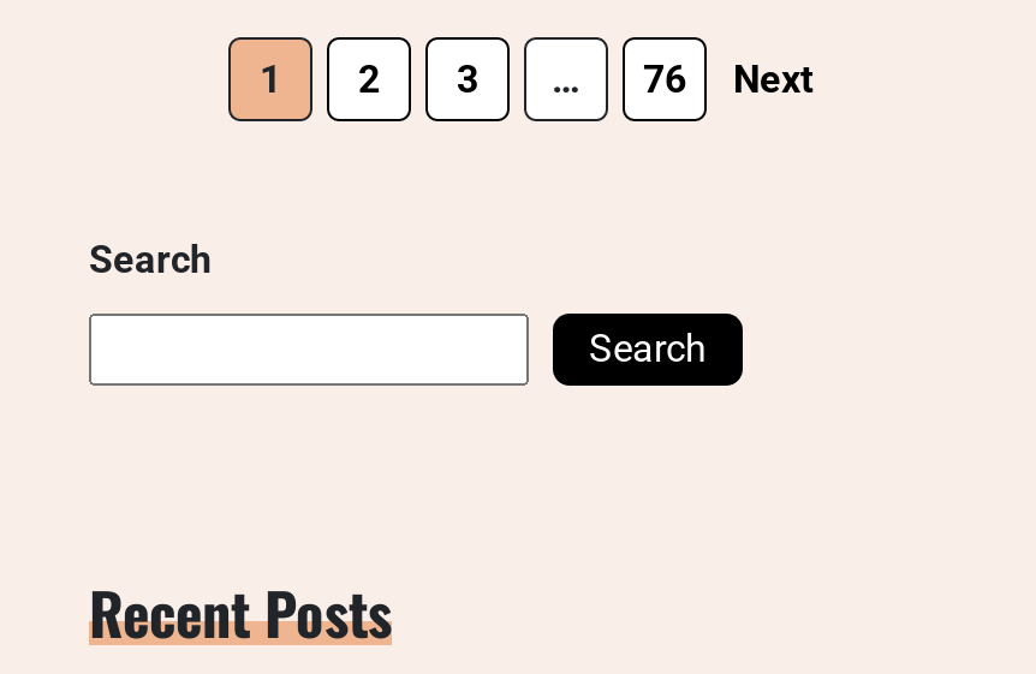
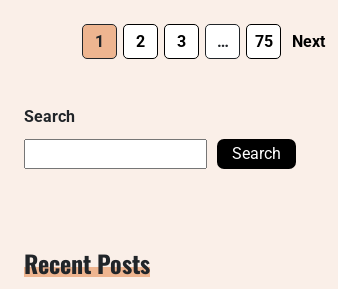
[643,55,686,101] 76 -> [254,31,272,50] 75

